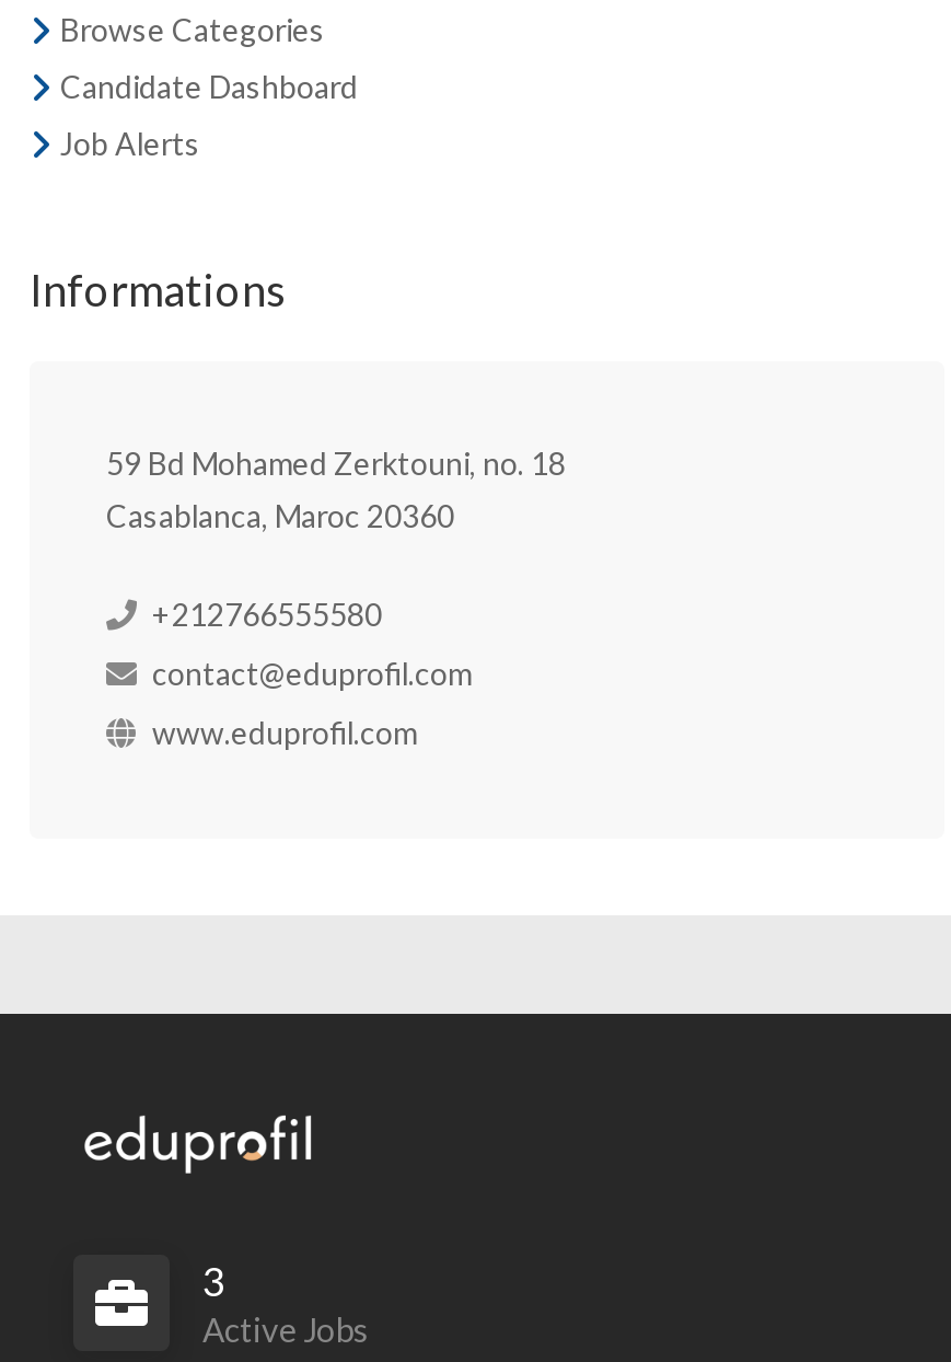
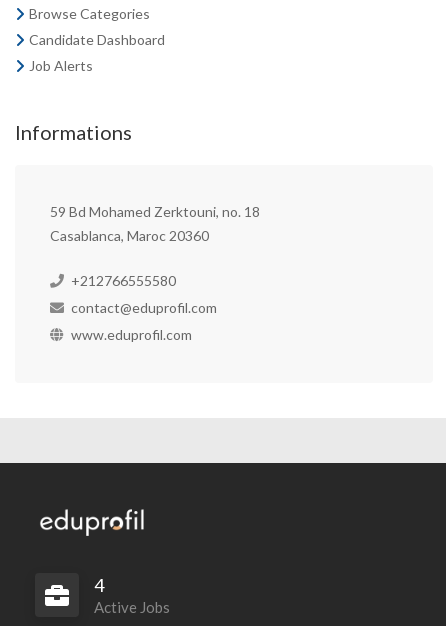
[202,1257,224,1305] 3 -> [94,574,104,596] 4

